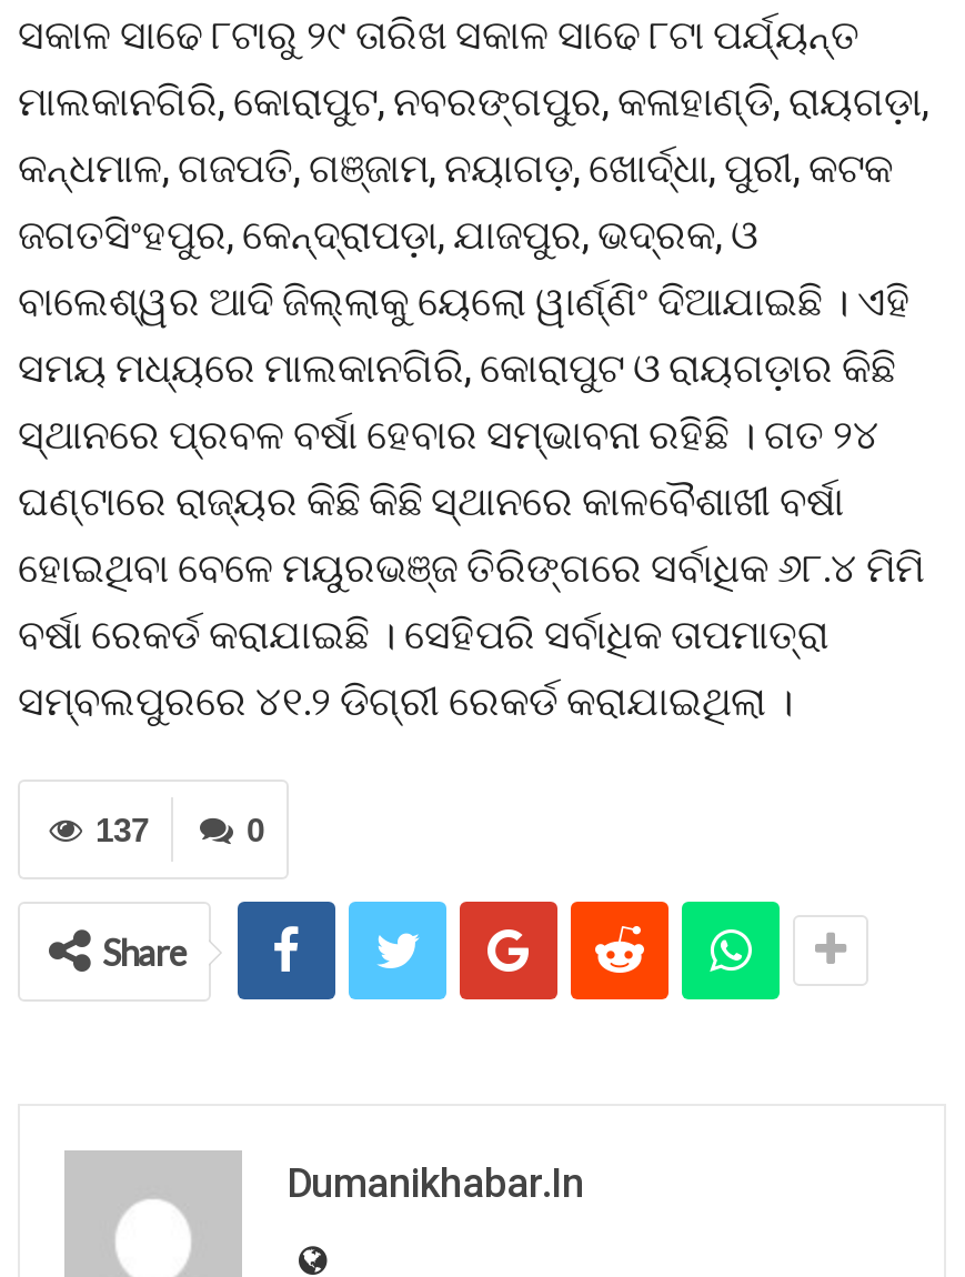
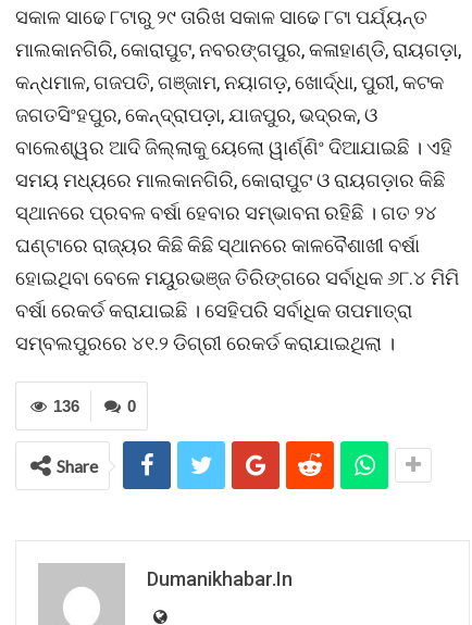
[96,811,149,848] 137 -> [53,397,79,415] 136

